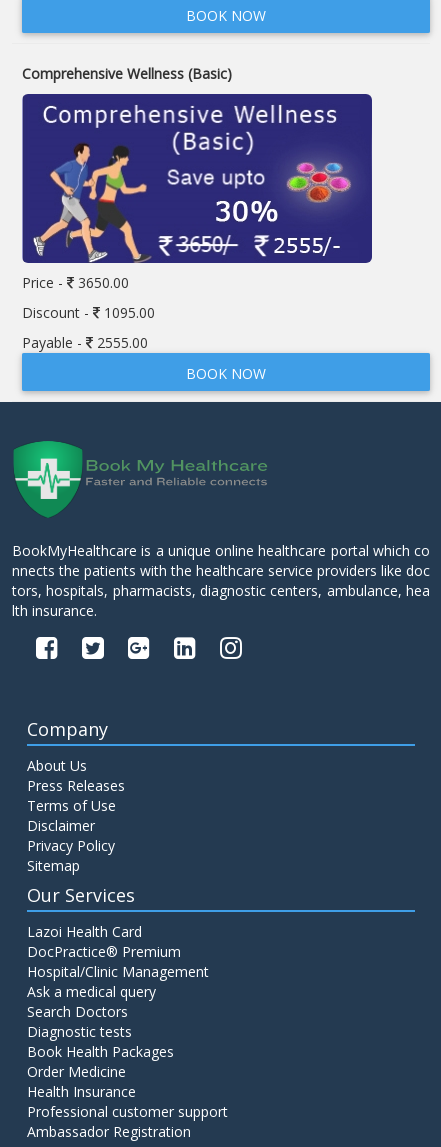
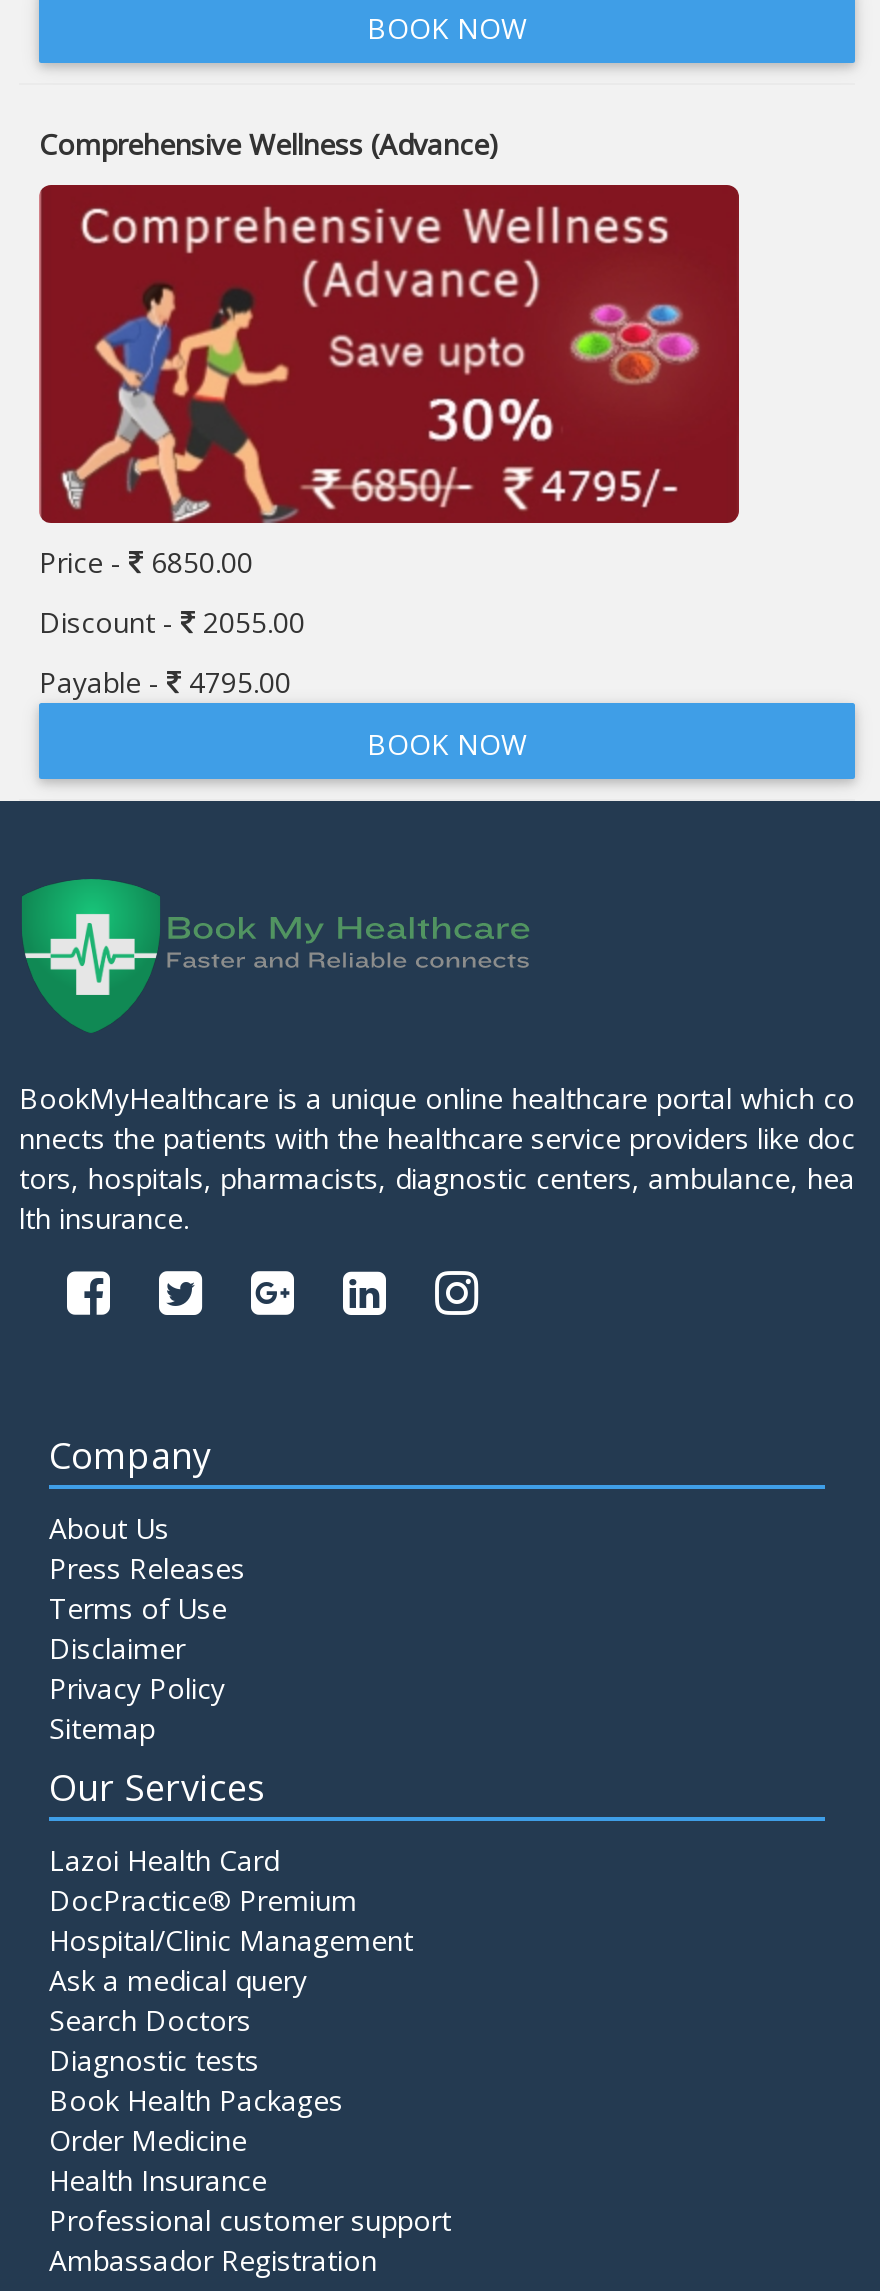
[22,64,232,83] Comprehensive Wellness (Basic) -> [39,125,499,163] Comprehensive Wellness (Advance)
[22,93,373,292] [image] | Price - 3650.00 -> [39,183,741,581] [image] | Price - 6850.00
[22,303,155,322] Discount - 1095.00 -> [39,603,305,641] Discount - 2055.00
[22,333,148,352] Payable - 2555.00 -> [39,663,291,701] Payable - 4795.00

